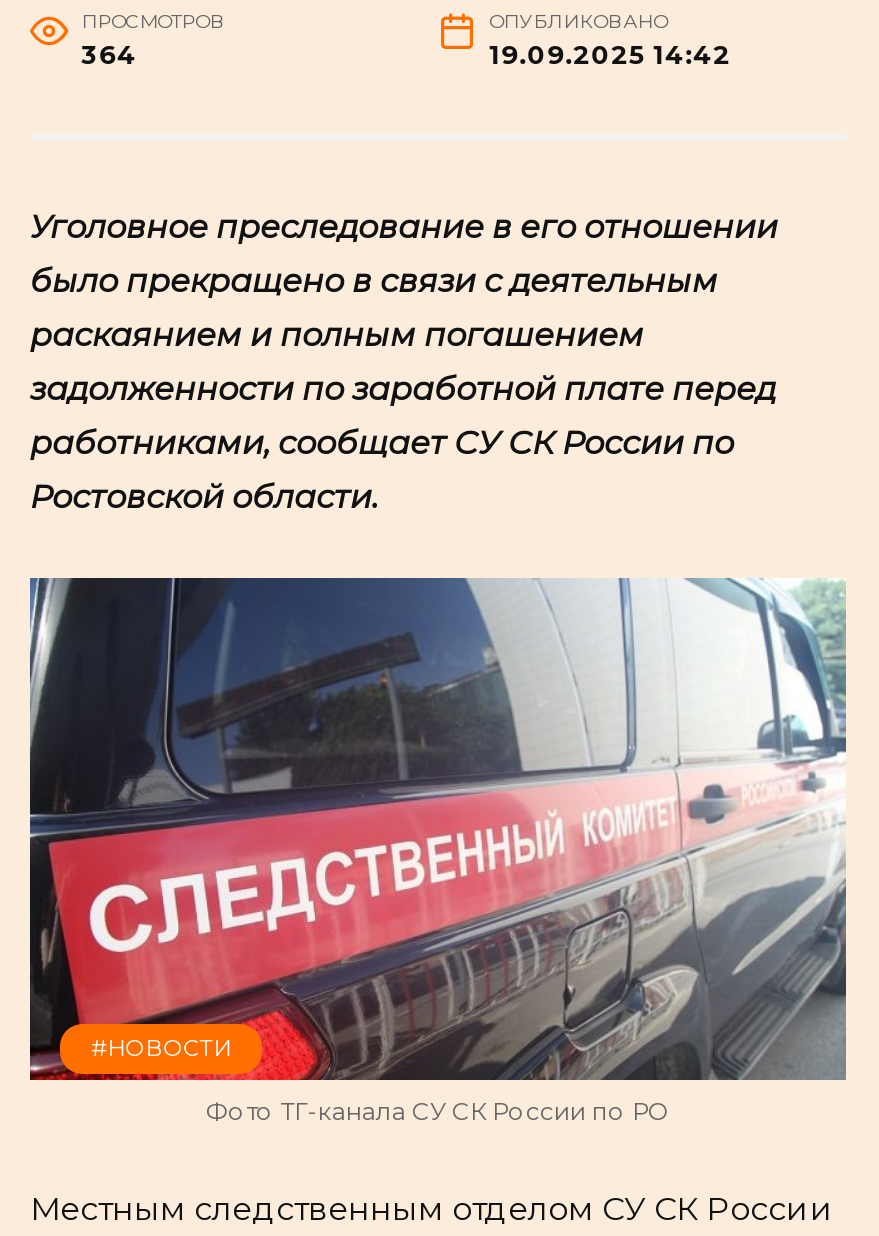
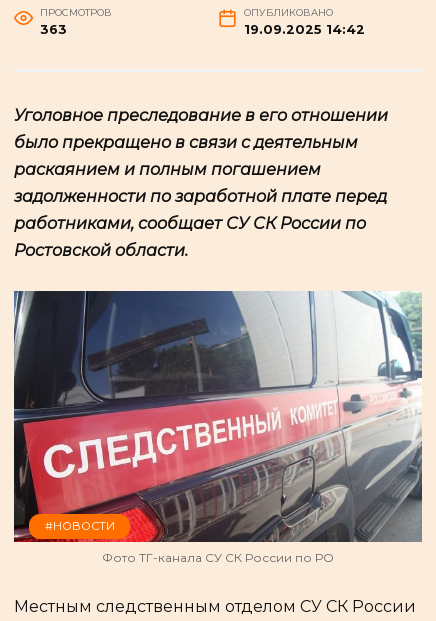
[81,39,137,69] 364 -> [40,22,67,37] 363

